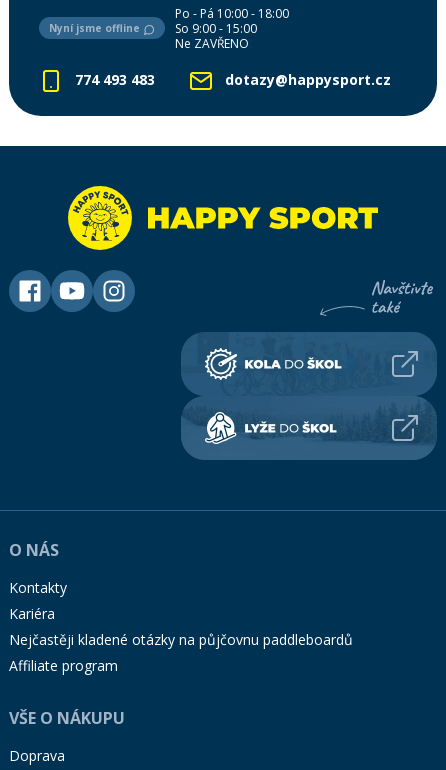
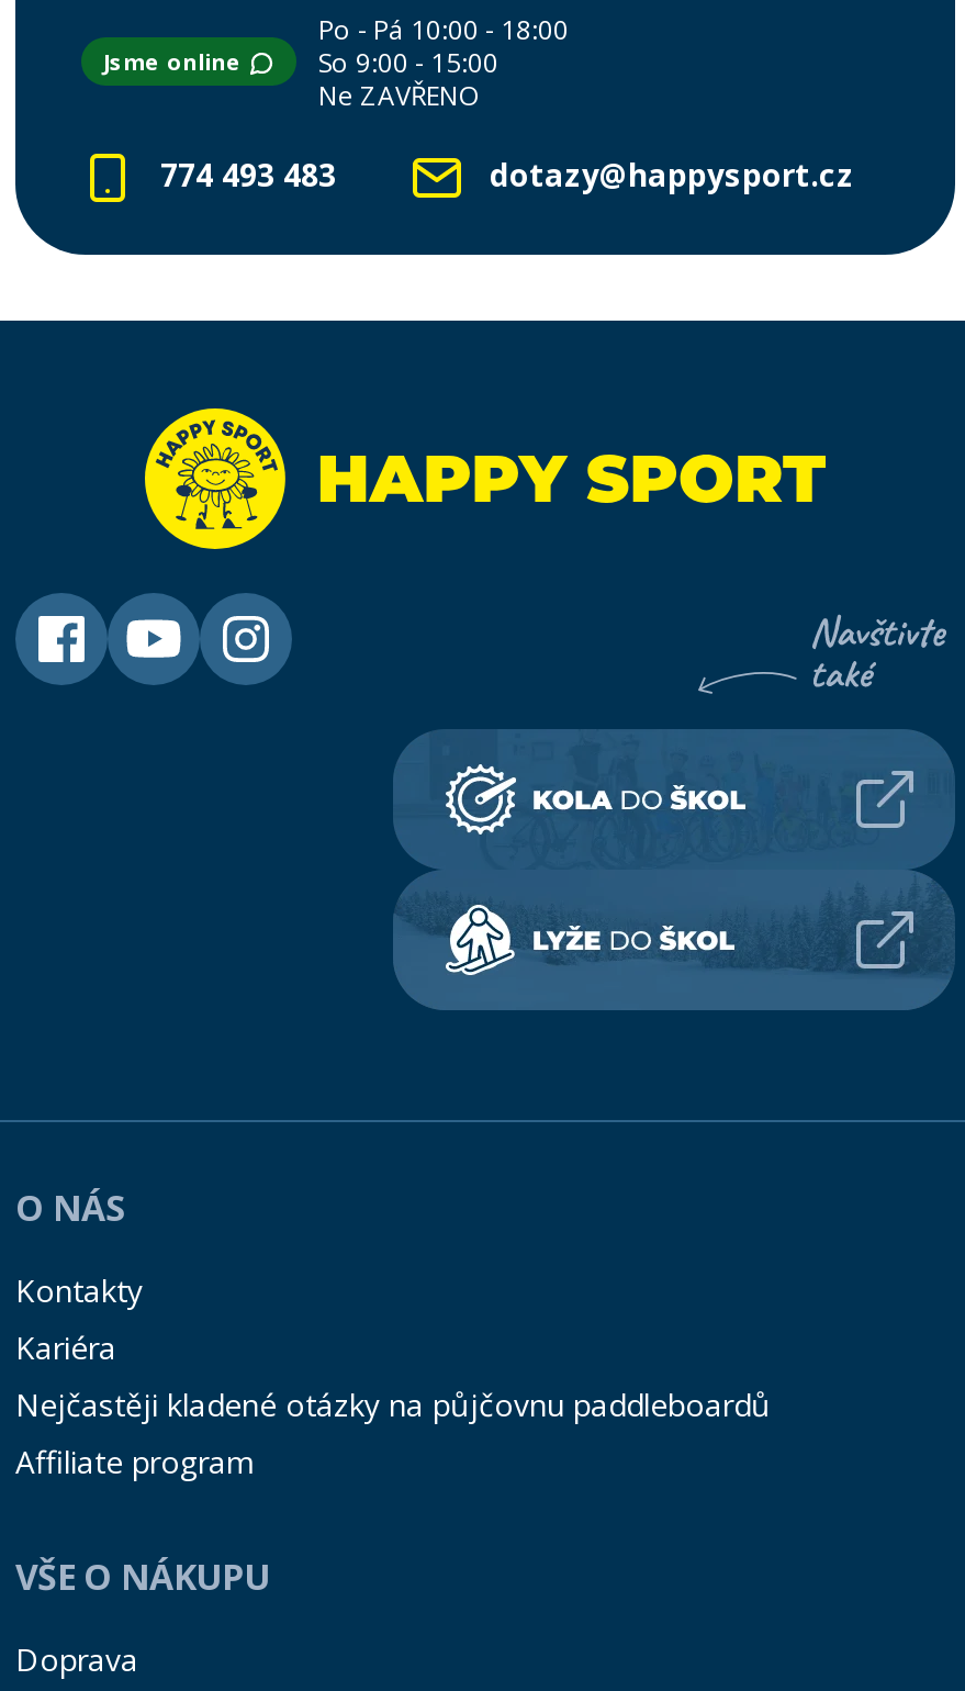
[49,21,143,35] Nyní jsme offline -> [103,47,248,77] Jsme online

